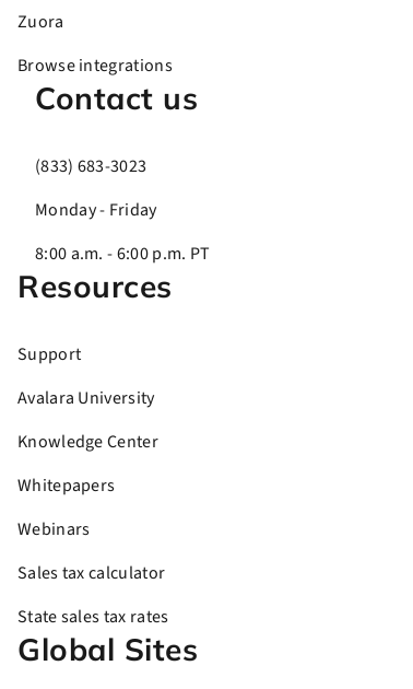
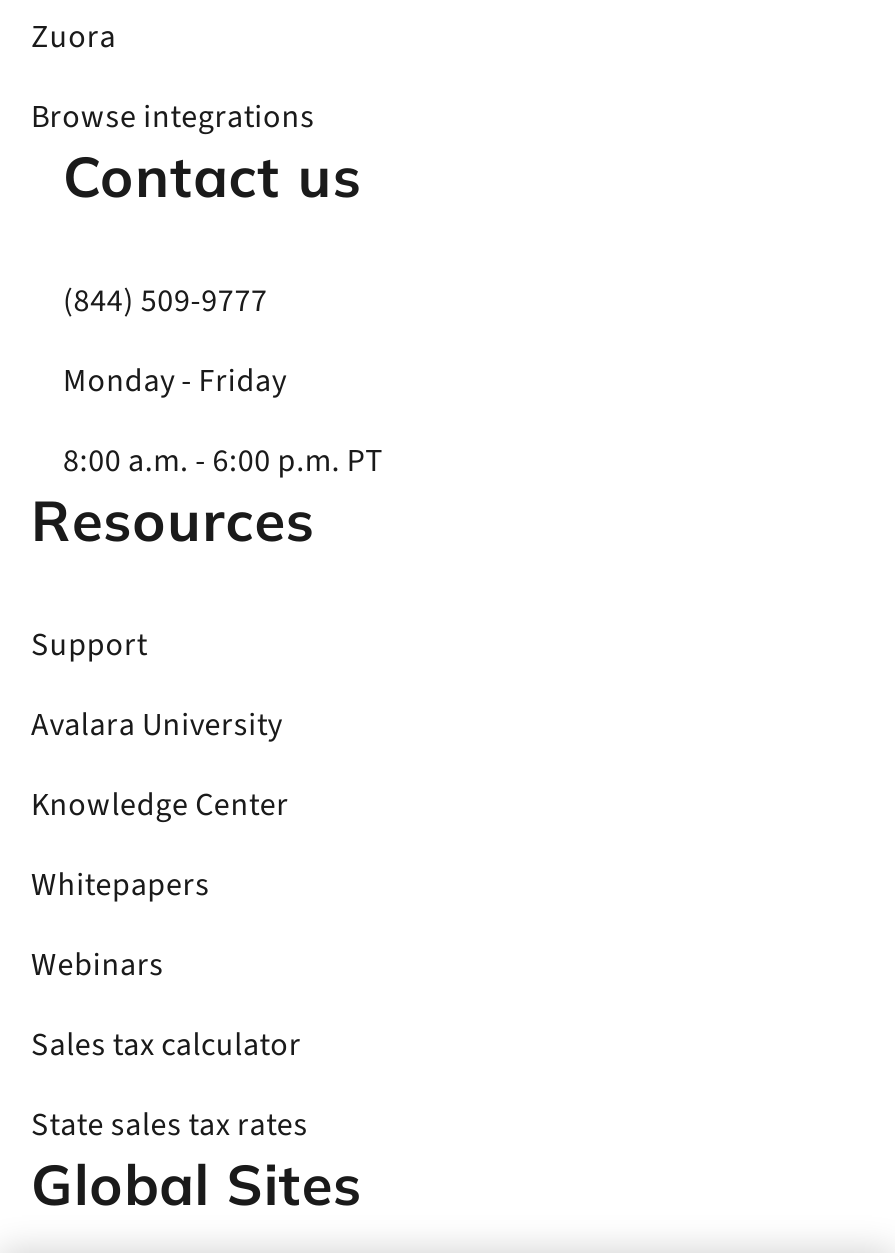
[35,154,147,178] (833) 683-3023 -> [63,279,268,323] (844) 509-9777

